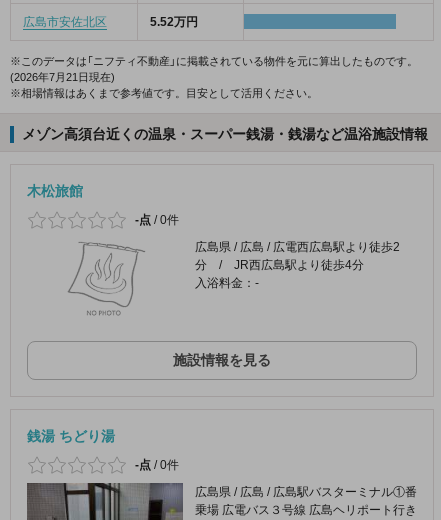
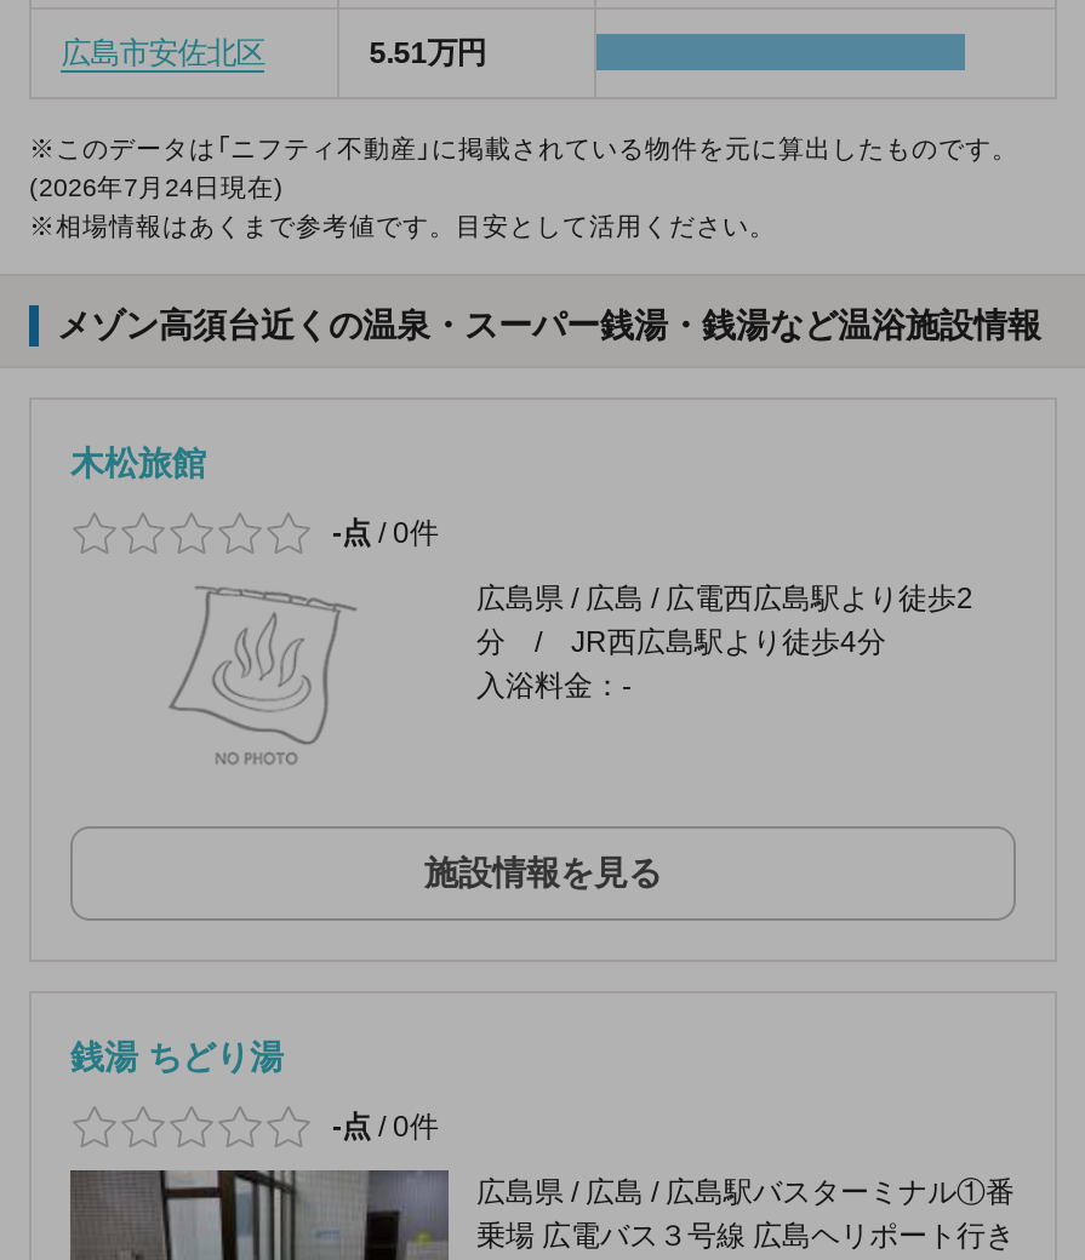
[150,15,198,29] 5.52万円 -> [369,37,485,71] 5.51万円
[10,71,115,83] (2026年7月21日現在) -> [29,173,284,202] (2026年7月24日現在)

